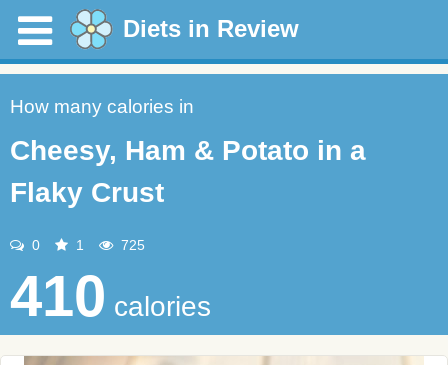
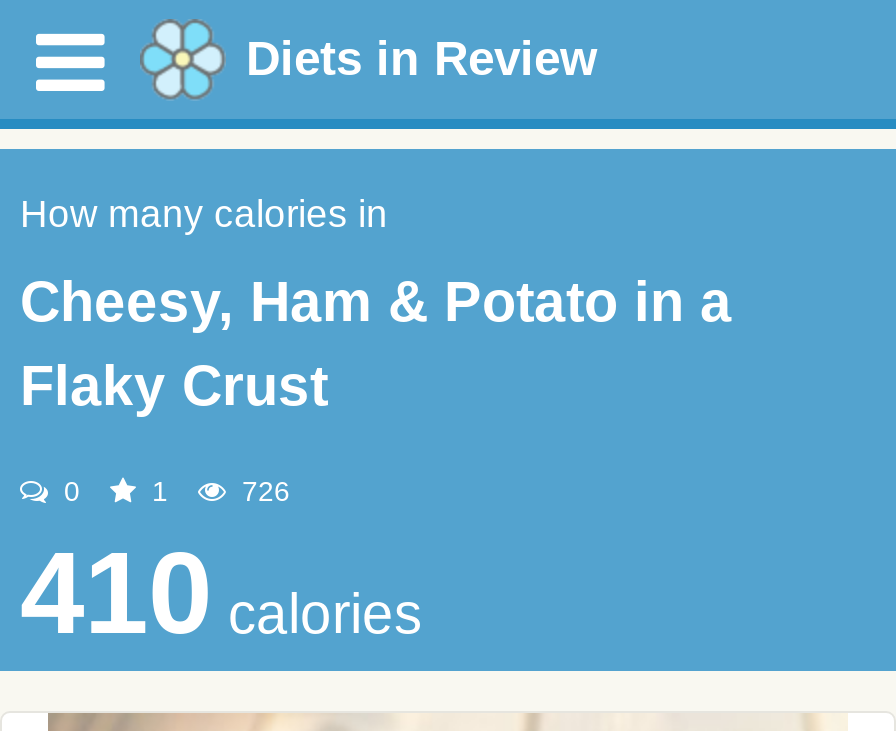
[117,237,145,253] 725 -> [234,475,290,507] 726

